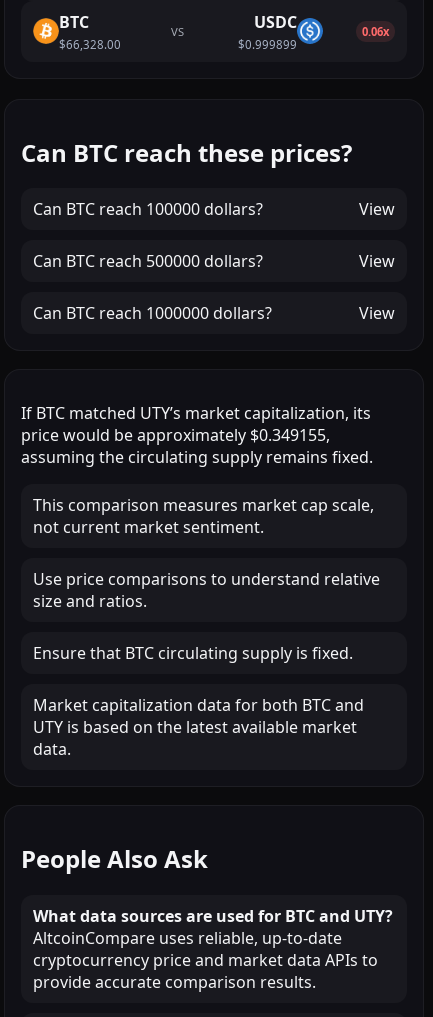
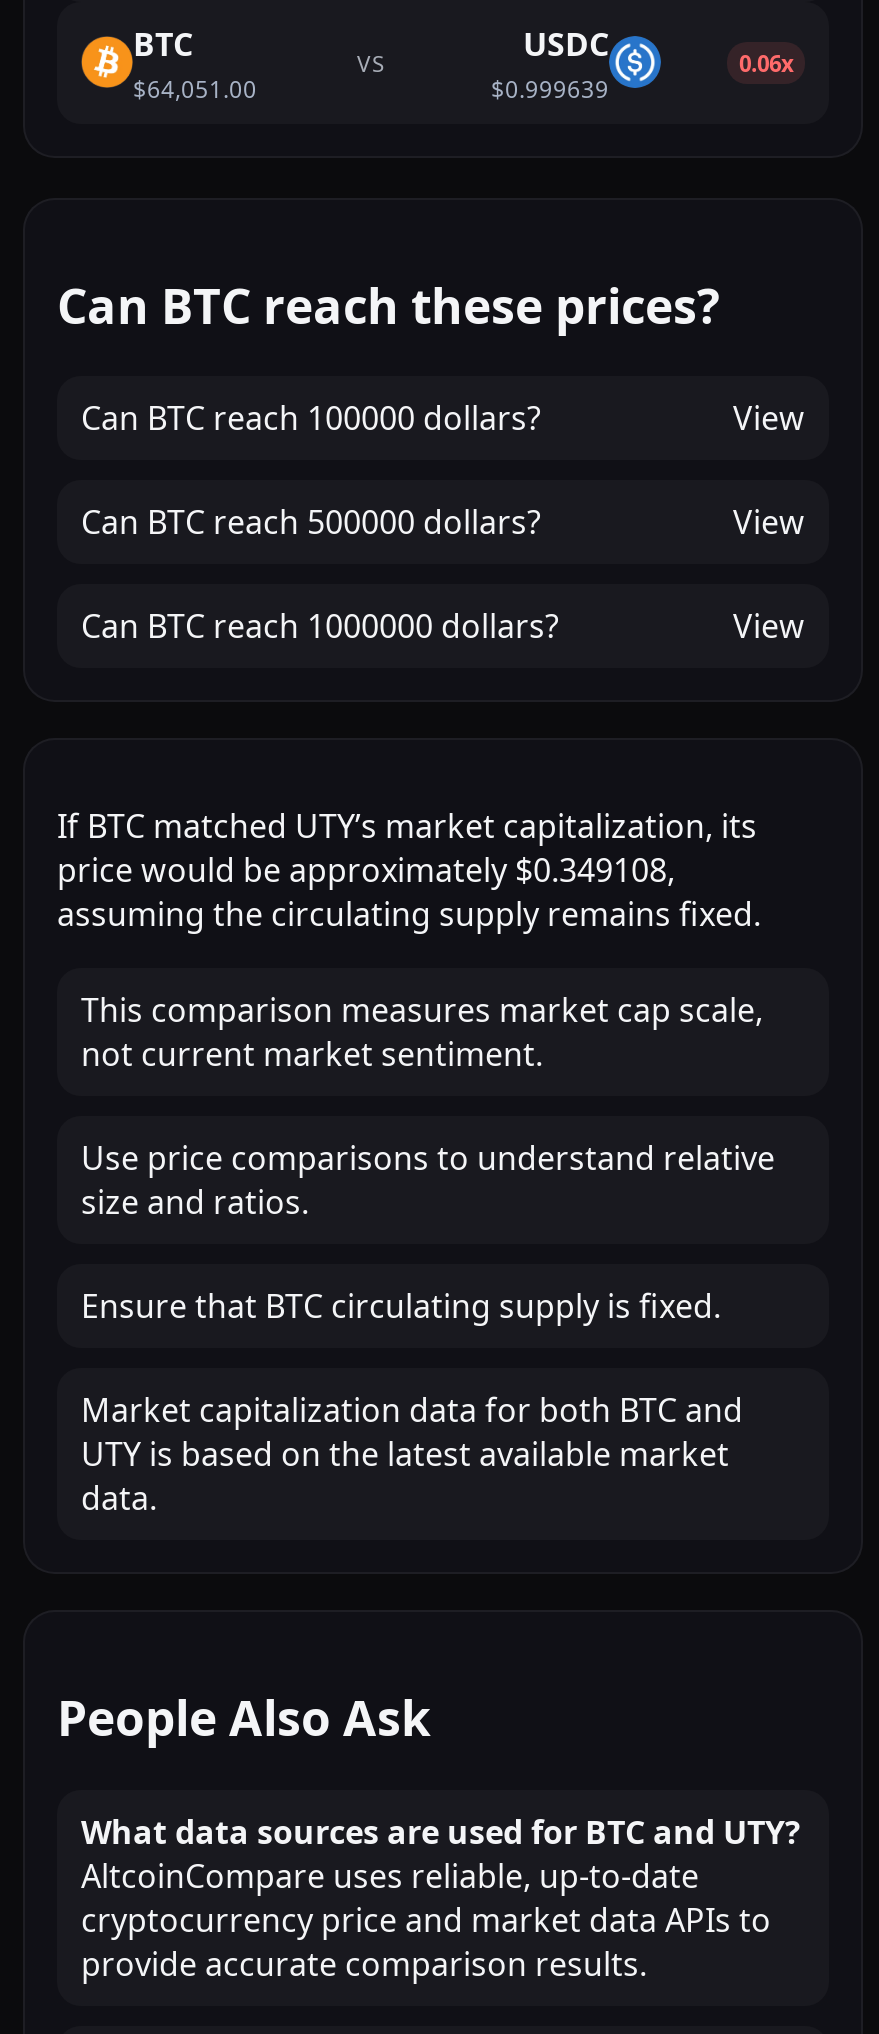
[59,37,121,52] $66,328.00 -> [133,73,257,103] $64,051.00
[238,37,297,52] $0.999899 -> [491,73,609,103] $0.999639
[21,424,330,446] price would be approximately $0.349155, -> [57,849,675,893] price would be approximately $0.349108,

